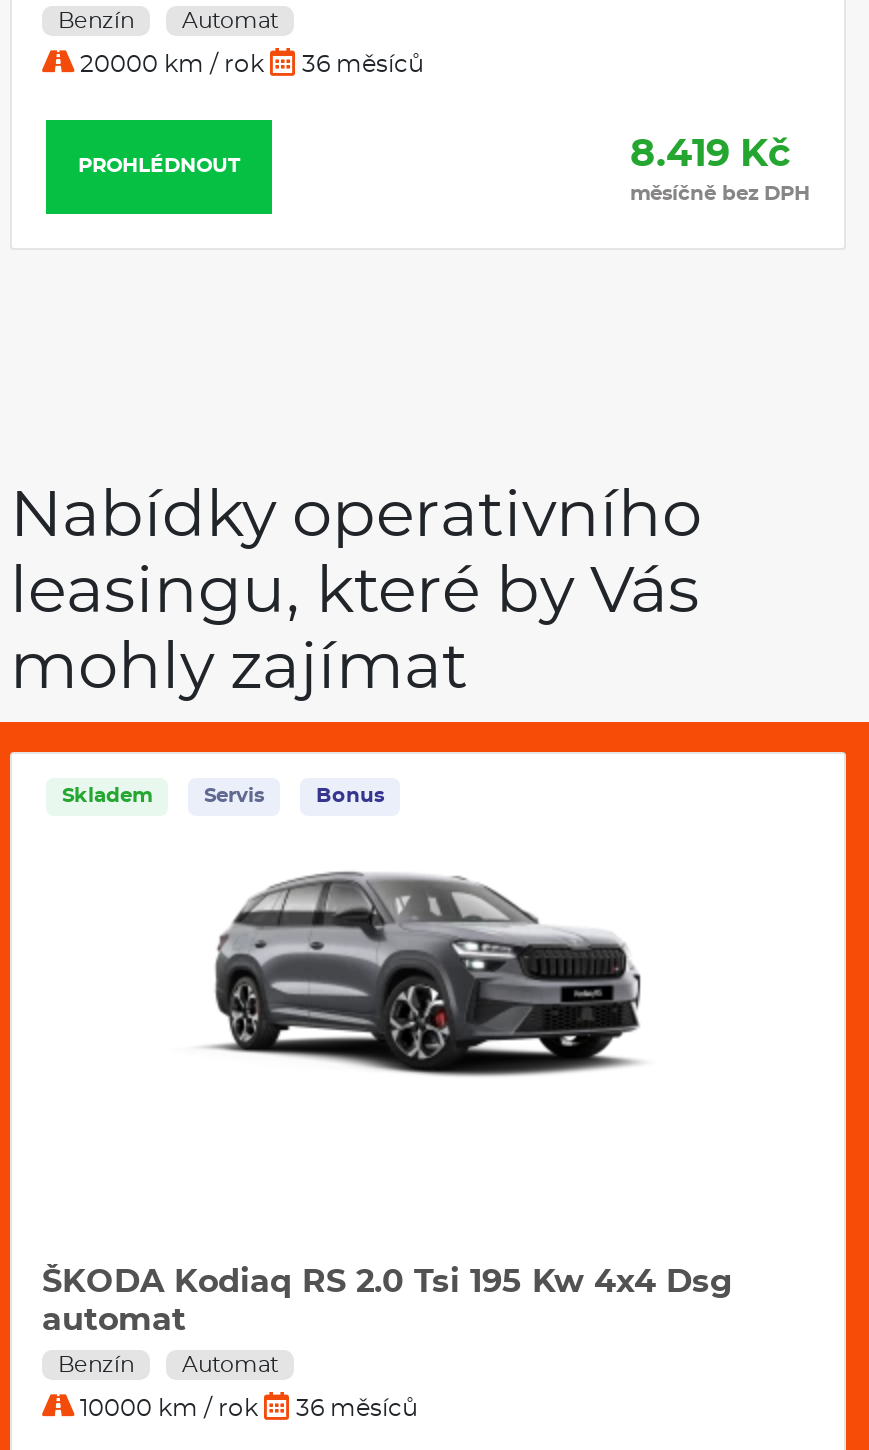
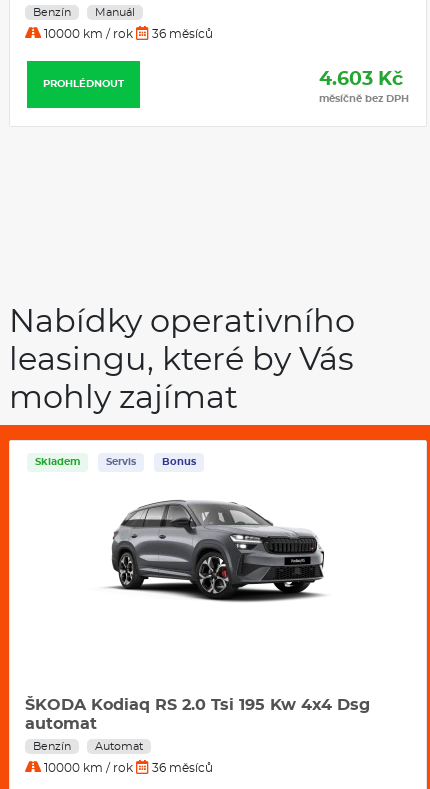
[182,10,278,32] Automat -> [95,6,135,17] Manuál
[74,52,424,76] 20000 km / rok 36 měsíců -> [41,27,213,39] 10000 km / rok 36 měsíců
[630,136,790,174] 8.419 Kč -> [319,69,403,88] 4.603 Kč

